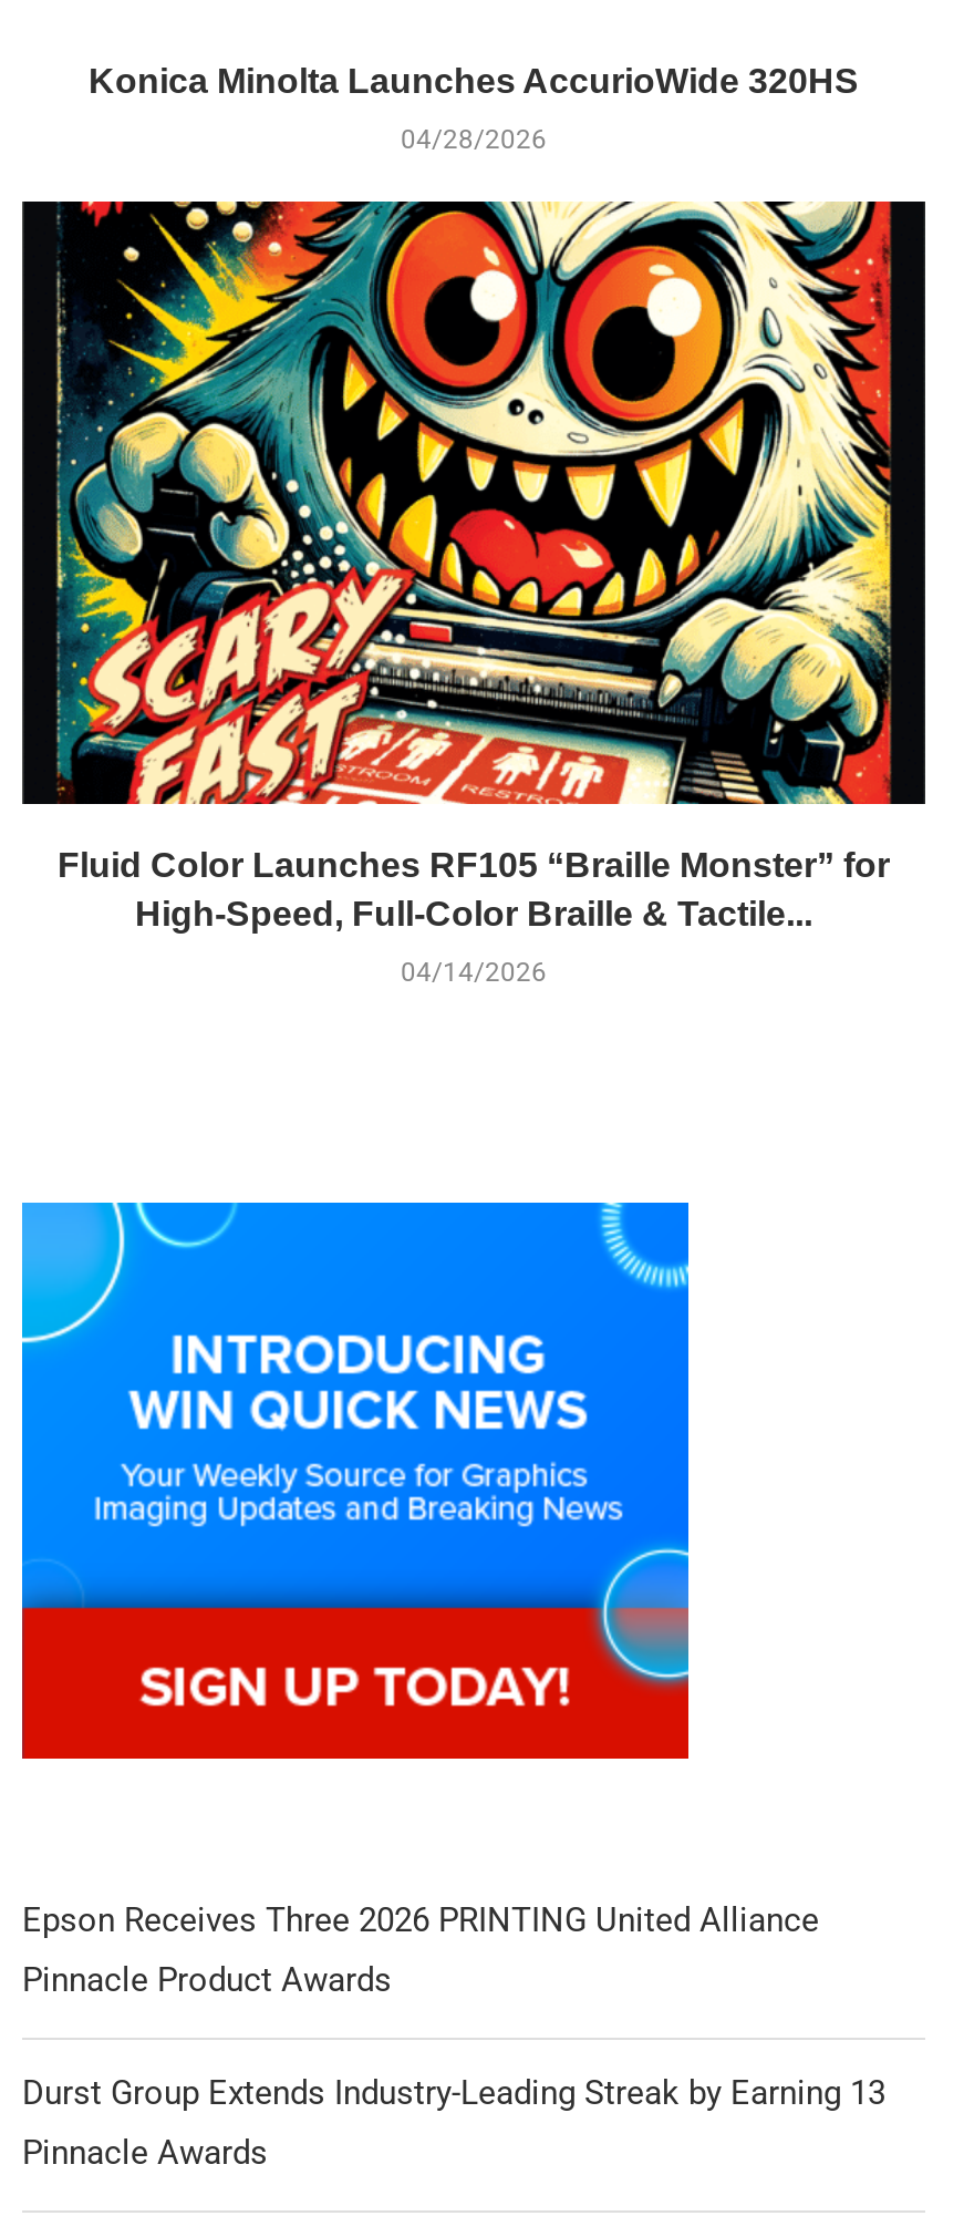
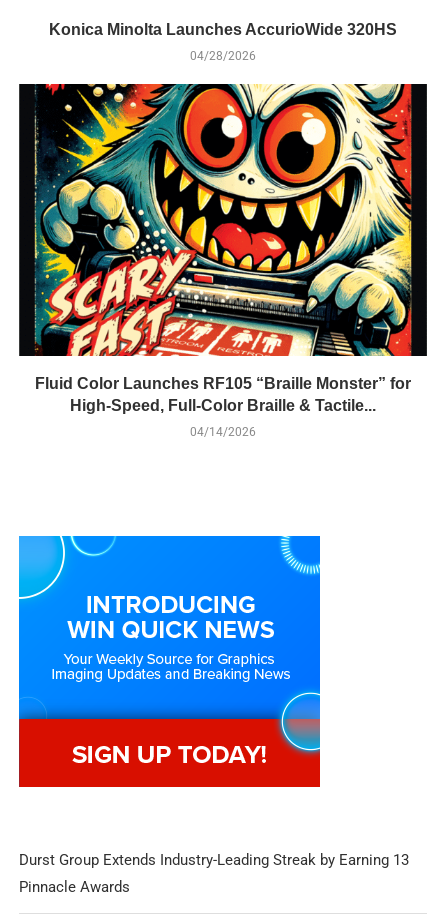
[22,1899,819,1999] Epson Receives Three 2026 PRINTING United Alliance | Pinnacle Product Awards -> none

